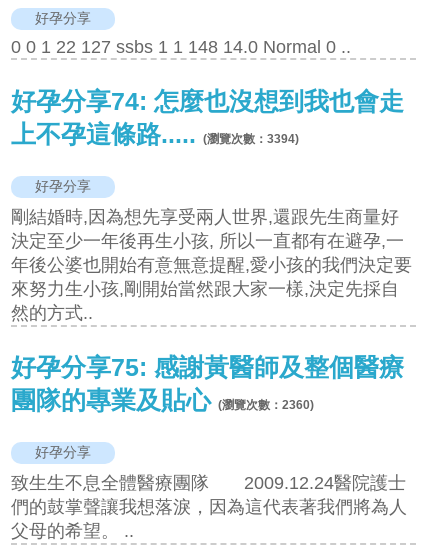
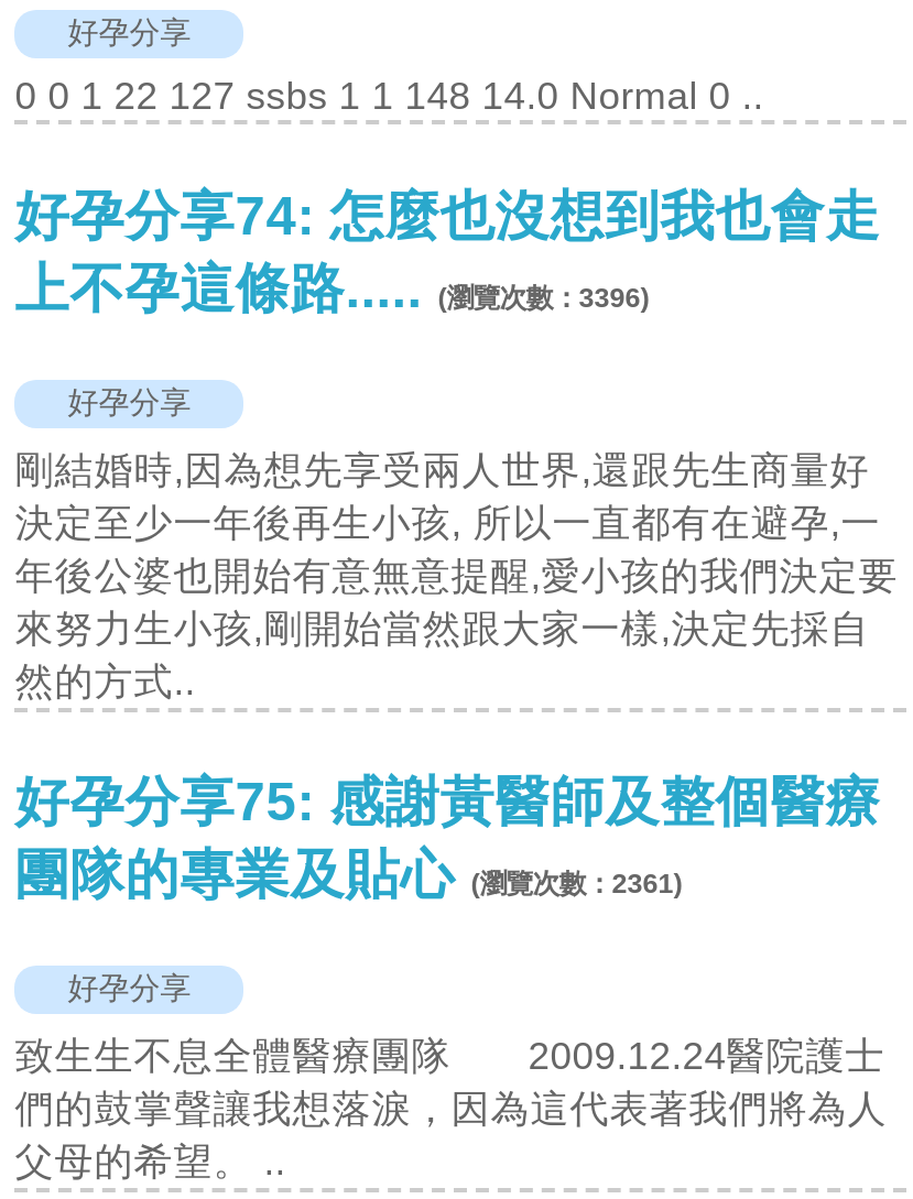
[11,121,299,148] 上不孕這條路..... (瀏覽次數：3394) -> [15,259,649,318] 上不孕這條路..... (瀏覽次數：3396)
[11,387,314,414] 團隊的專業及貼心 (瀏覽次數：2360) -> [15,845,682,904] 團隊的專業及貼心 (瀏覽次數：2361)

